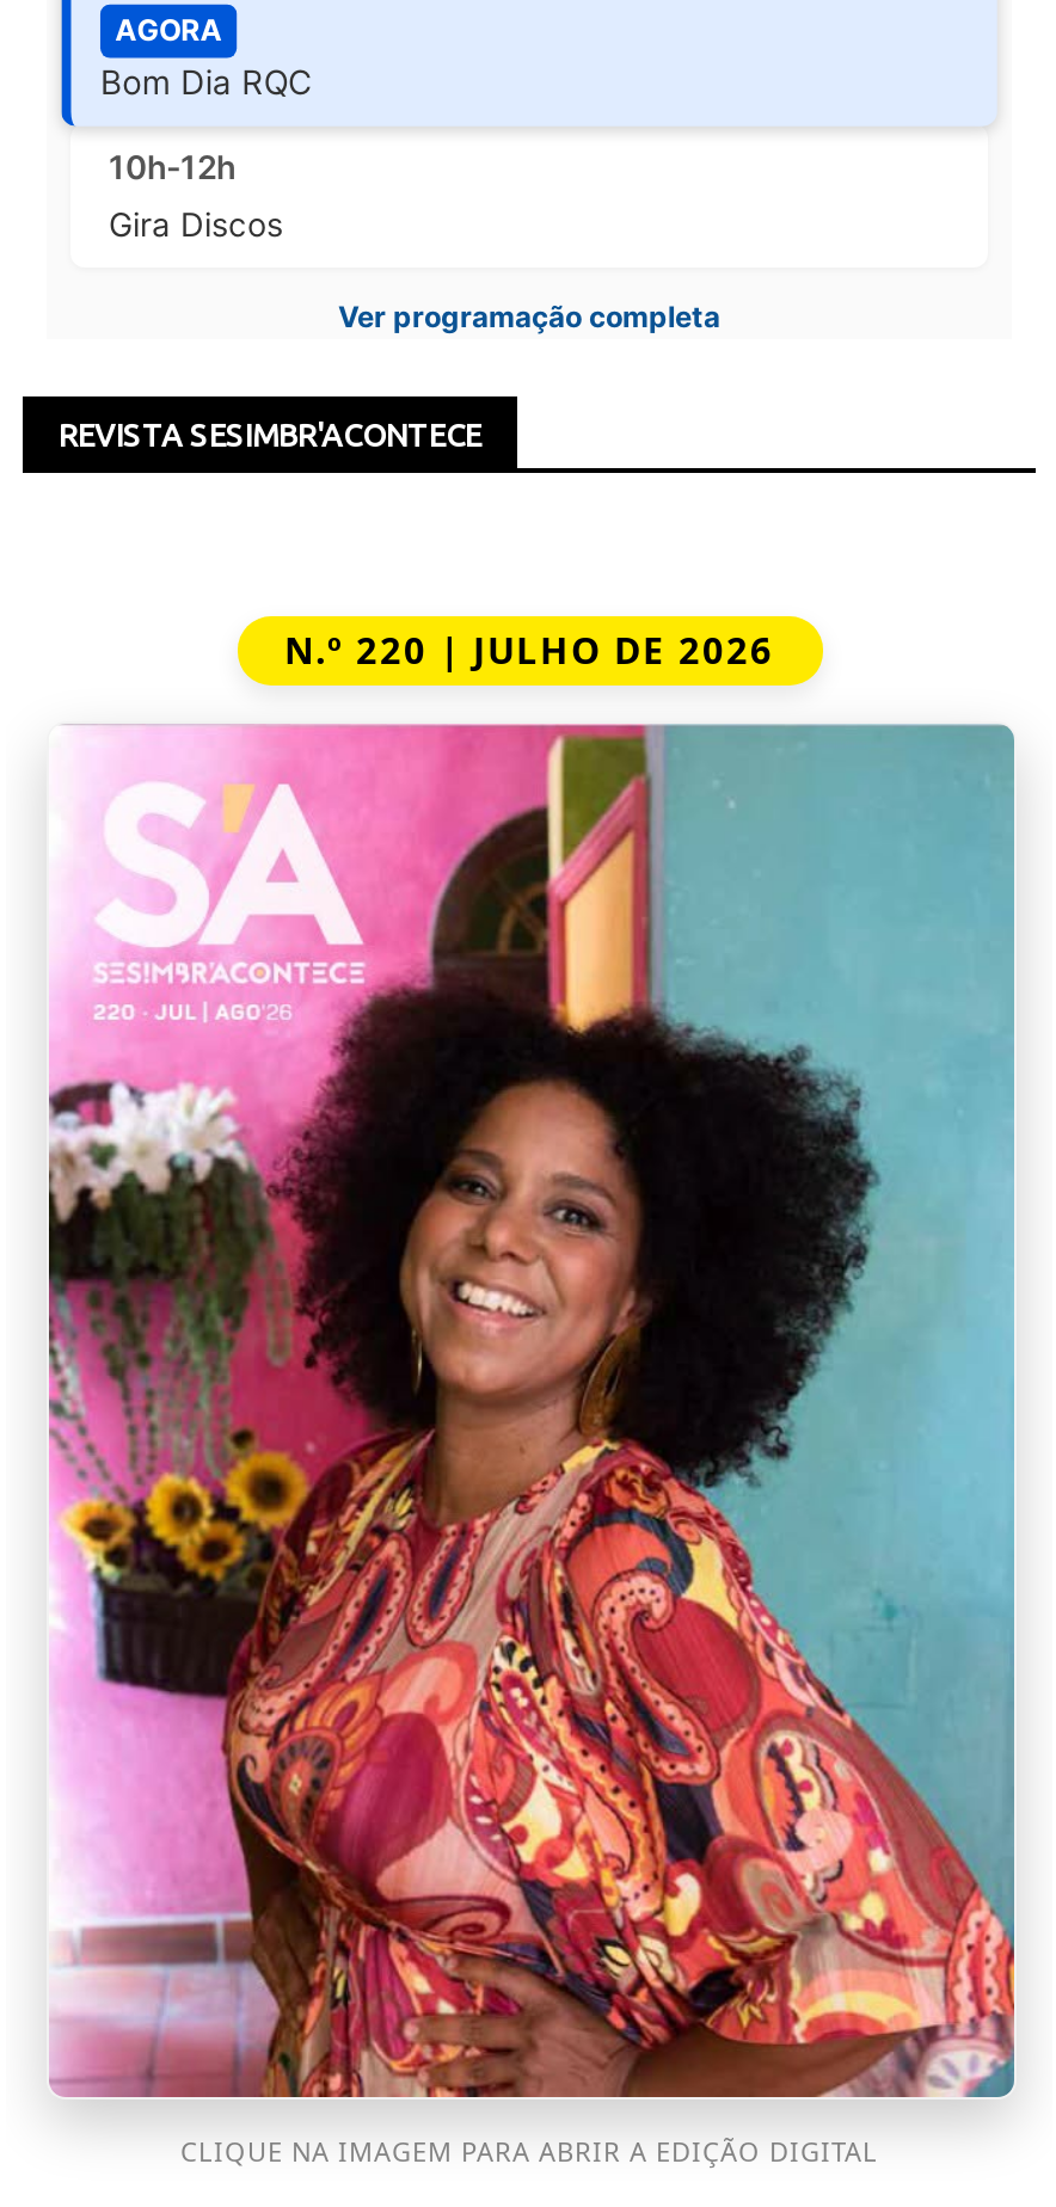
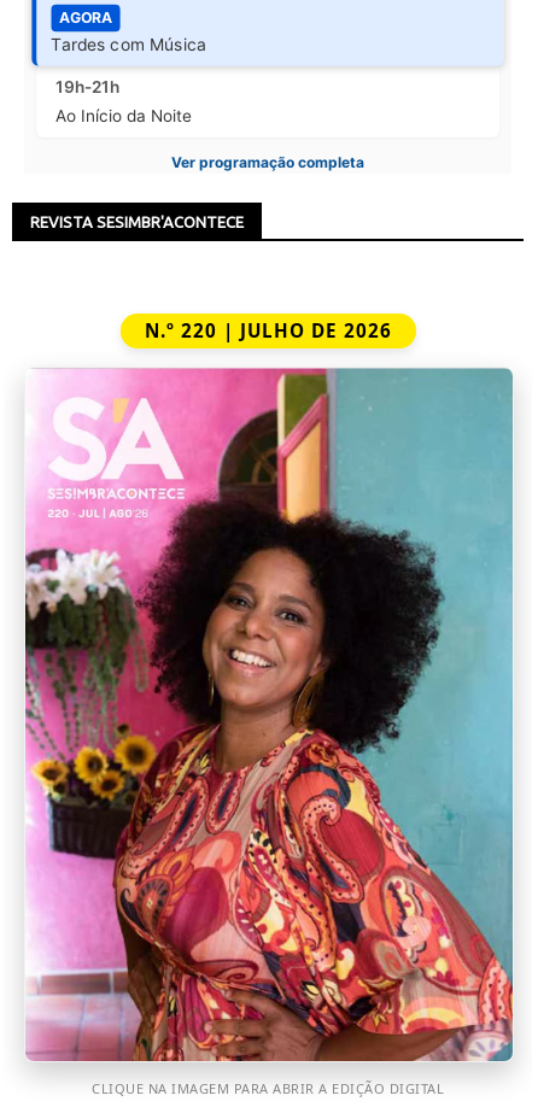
[100,64,312,102] Bom Dia RQC -> [51,34,206,54] Tardes com Música
[109,149,235,187] 10h-12h -> [55,78,119,97] 19h-21h
[109,206,283,244] Gira Discos -> [55,106,192,126] Ao Início da Noite

